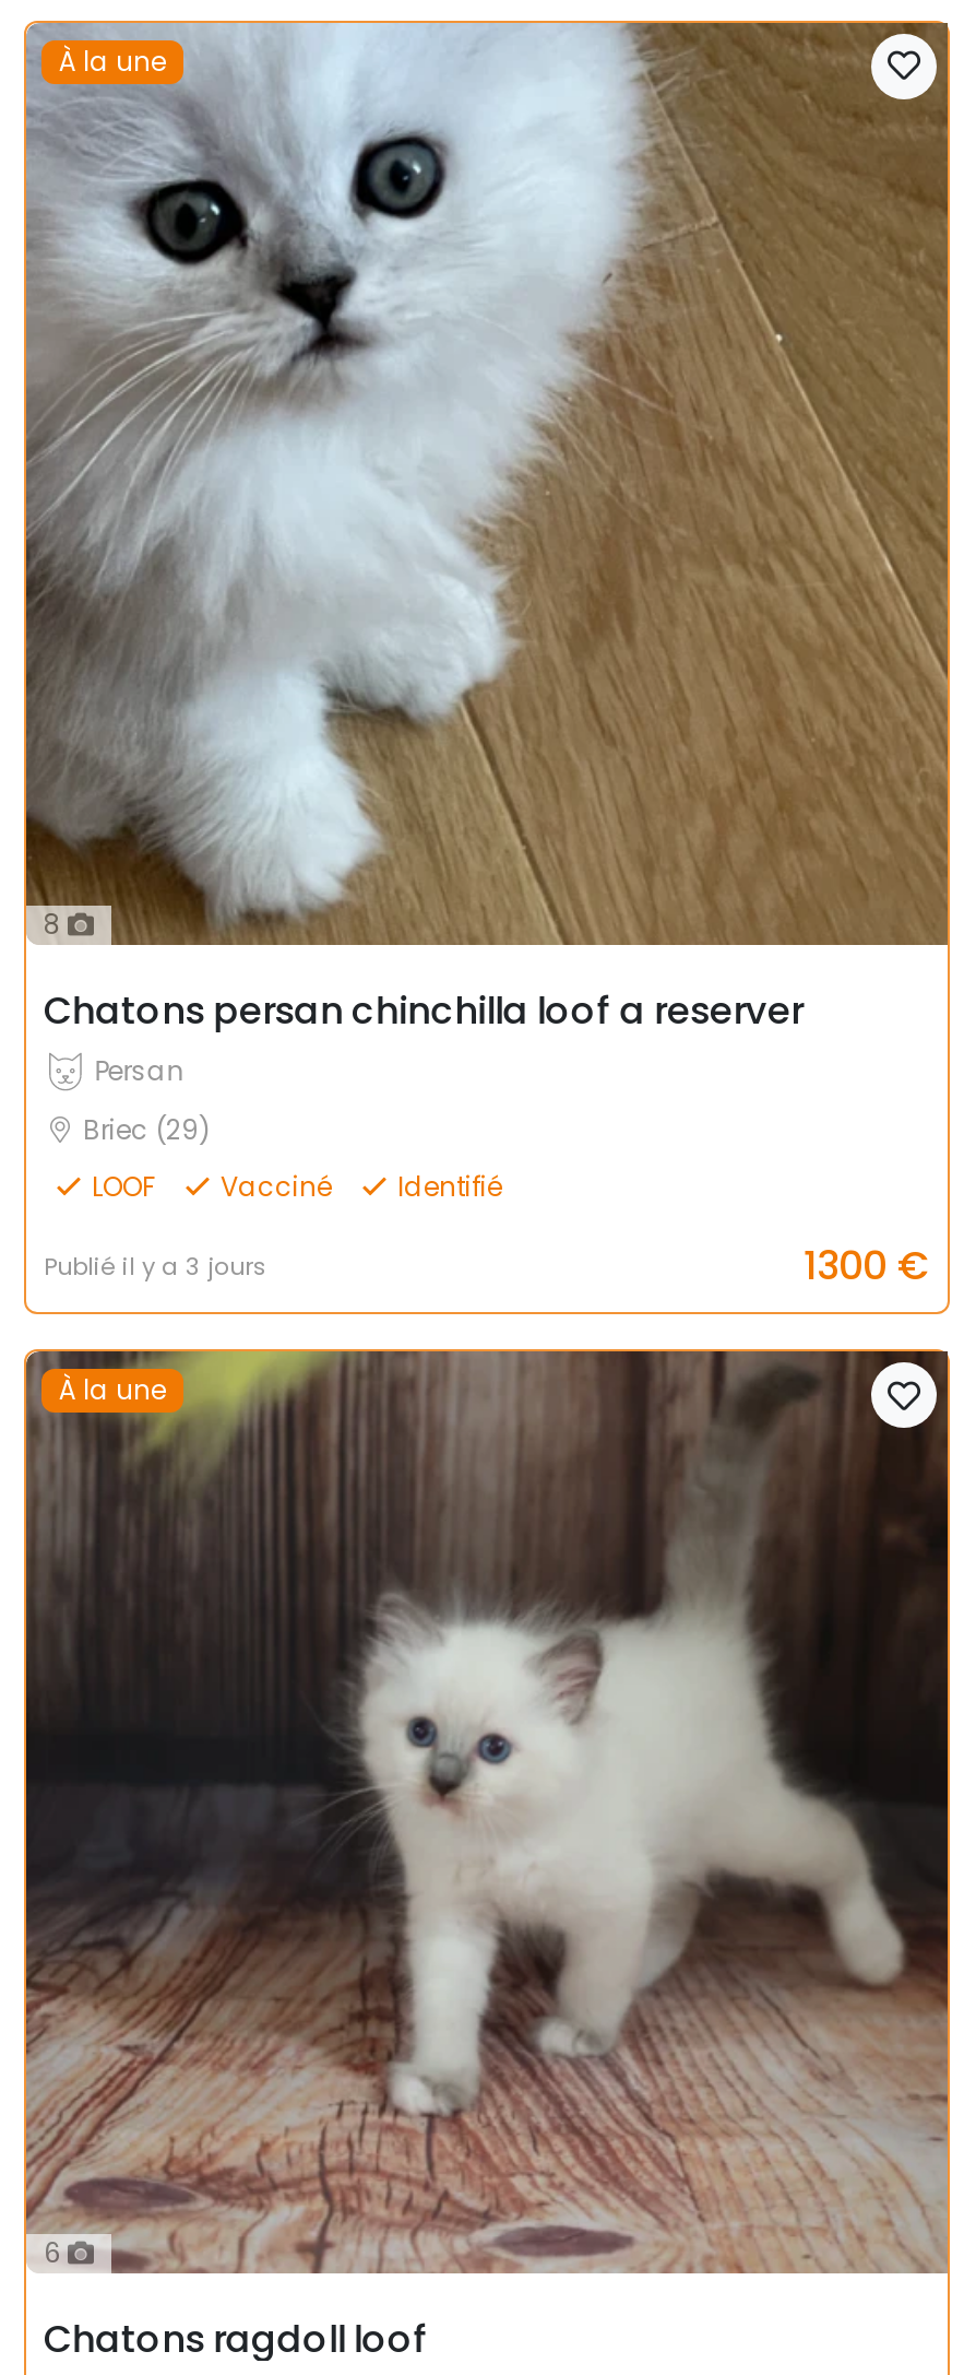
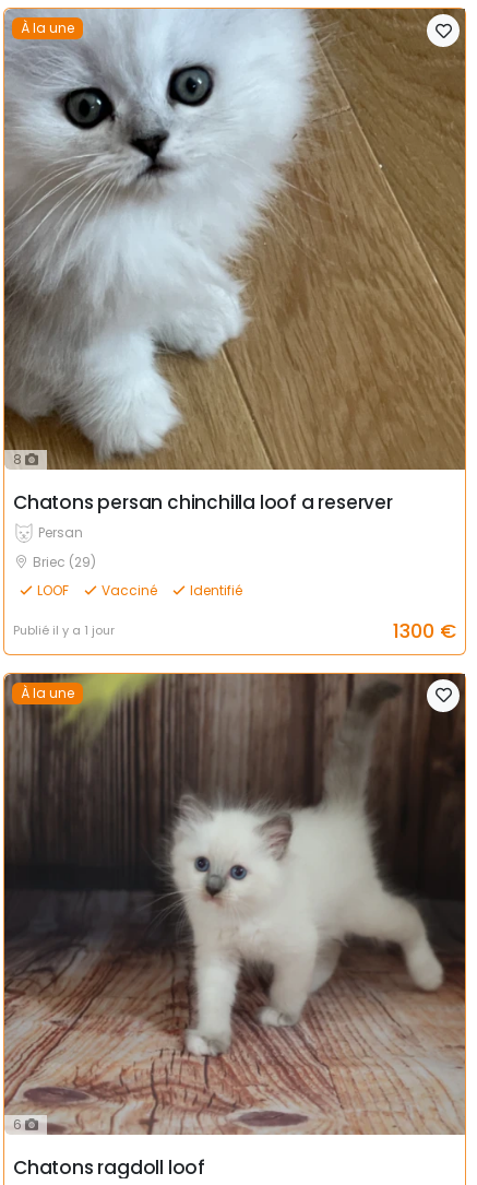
[44,1248,269,1283] Publié il y a 3 jours -> [13,622,115,639] Publié il y a 1 jour

